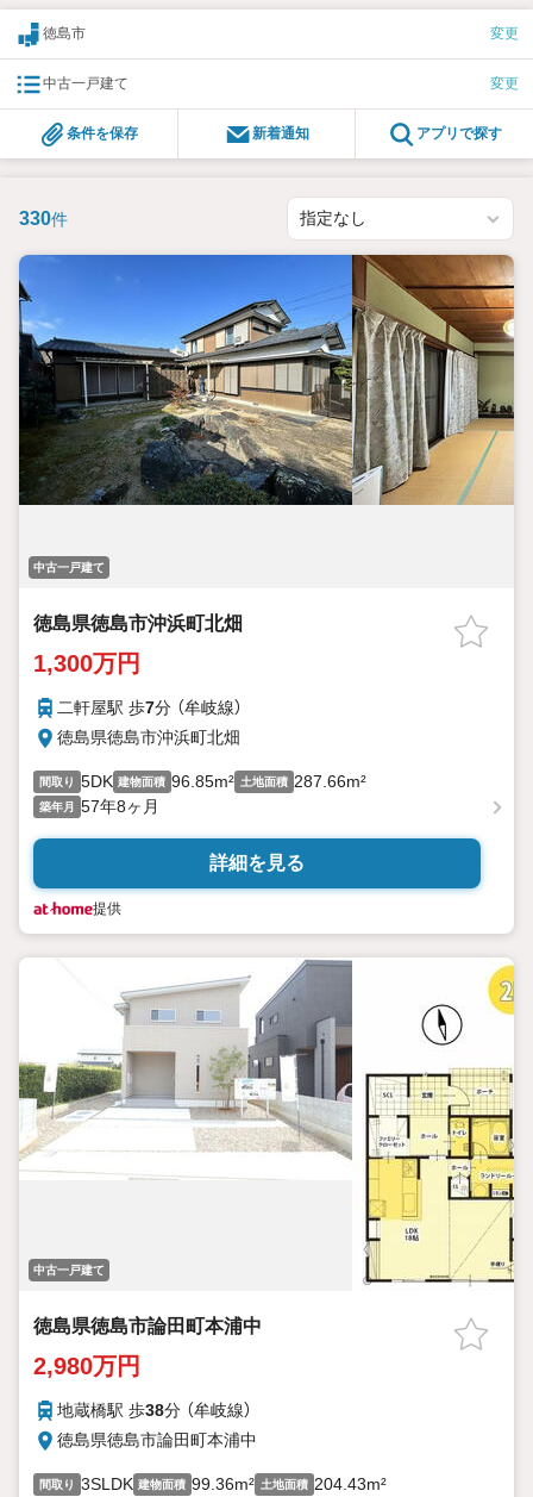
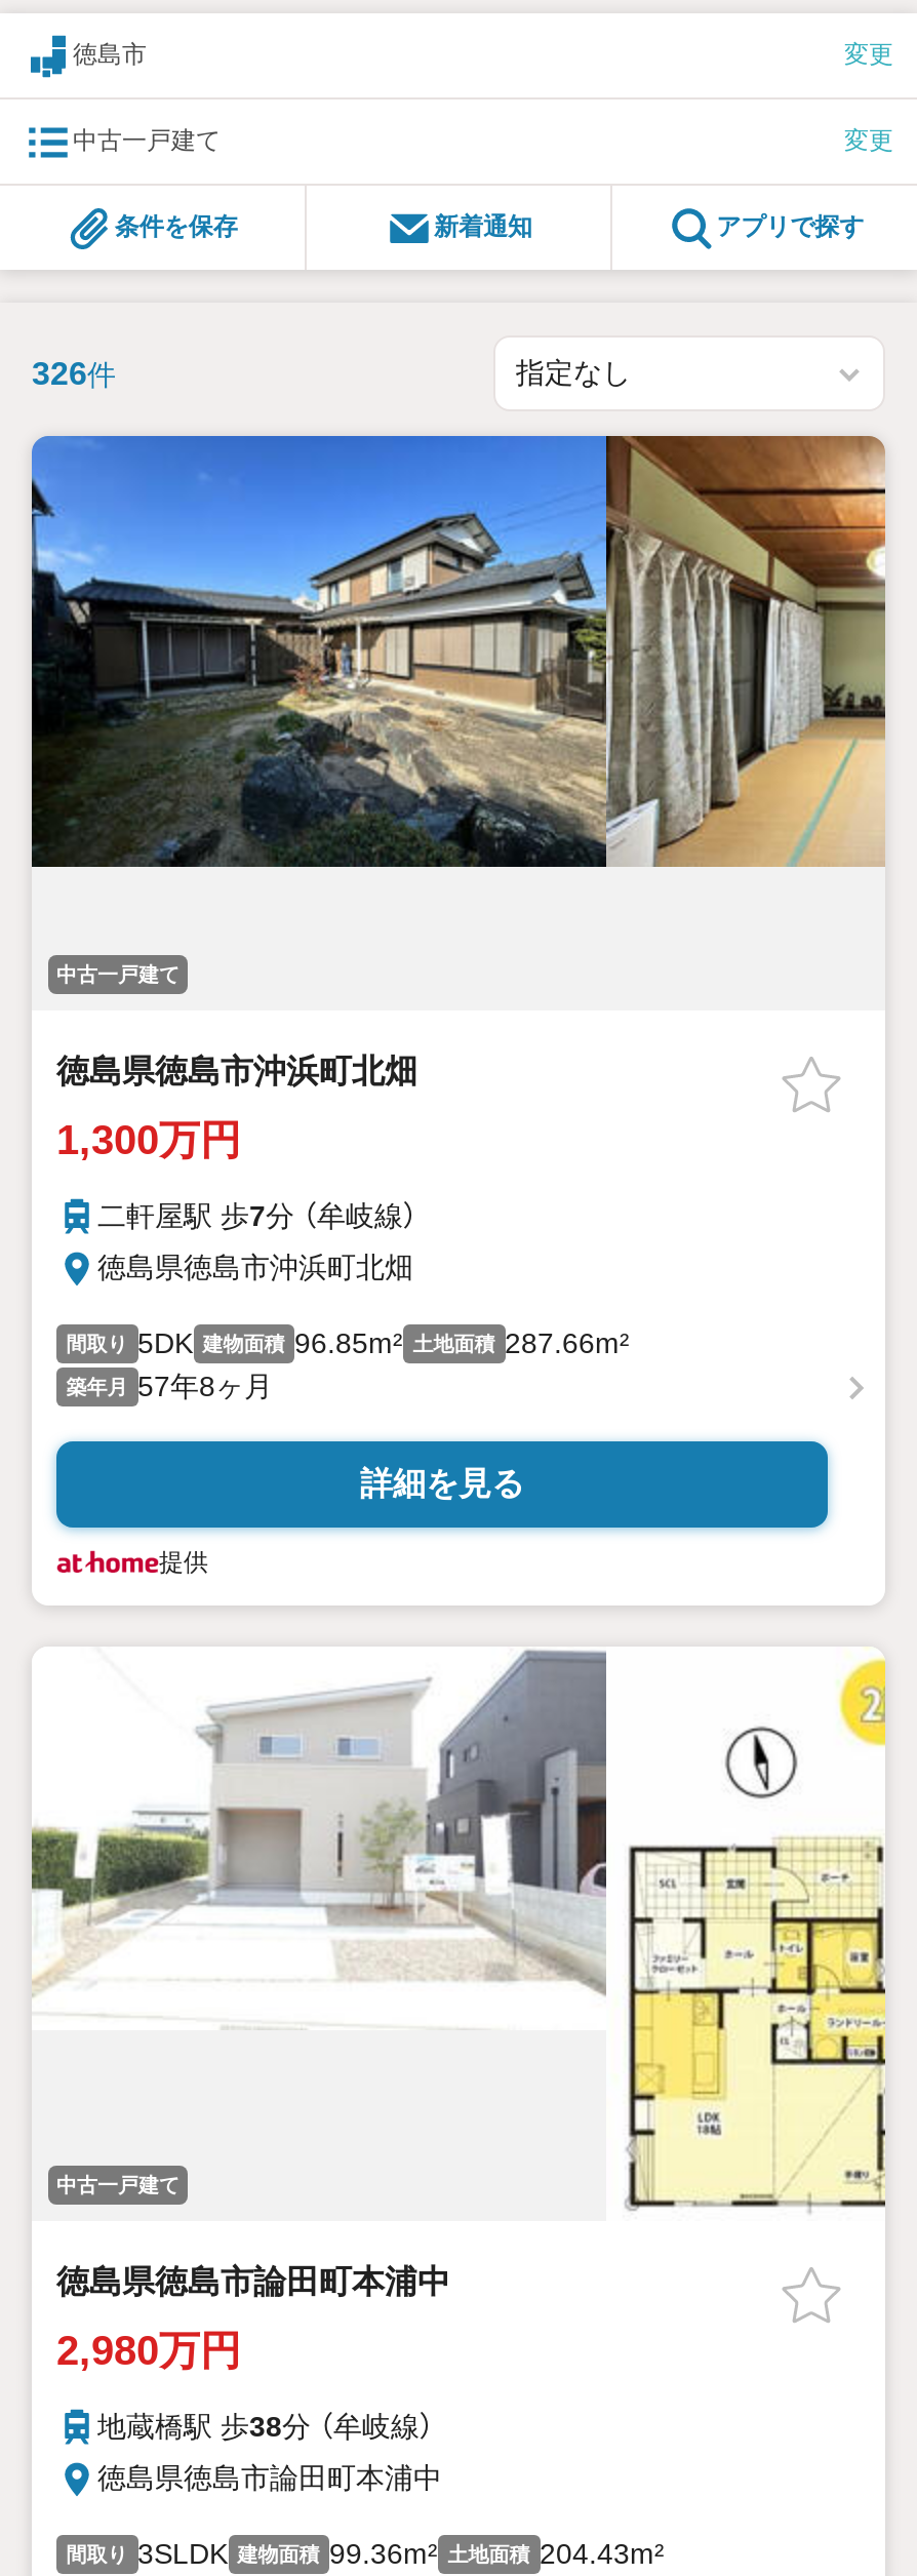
[19,208,68,228] 330件 -> [32,355,116,390] 326件

